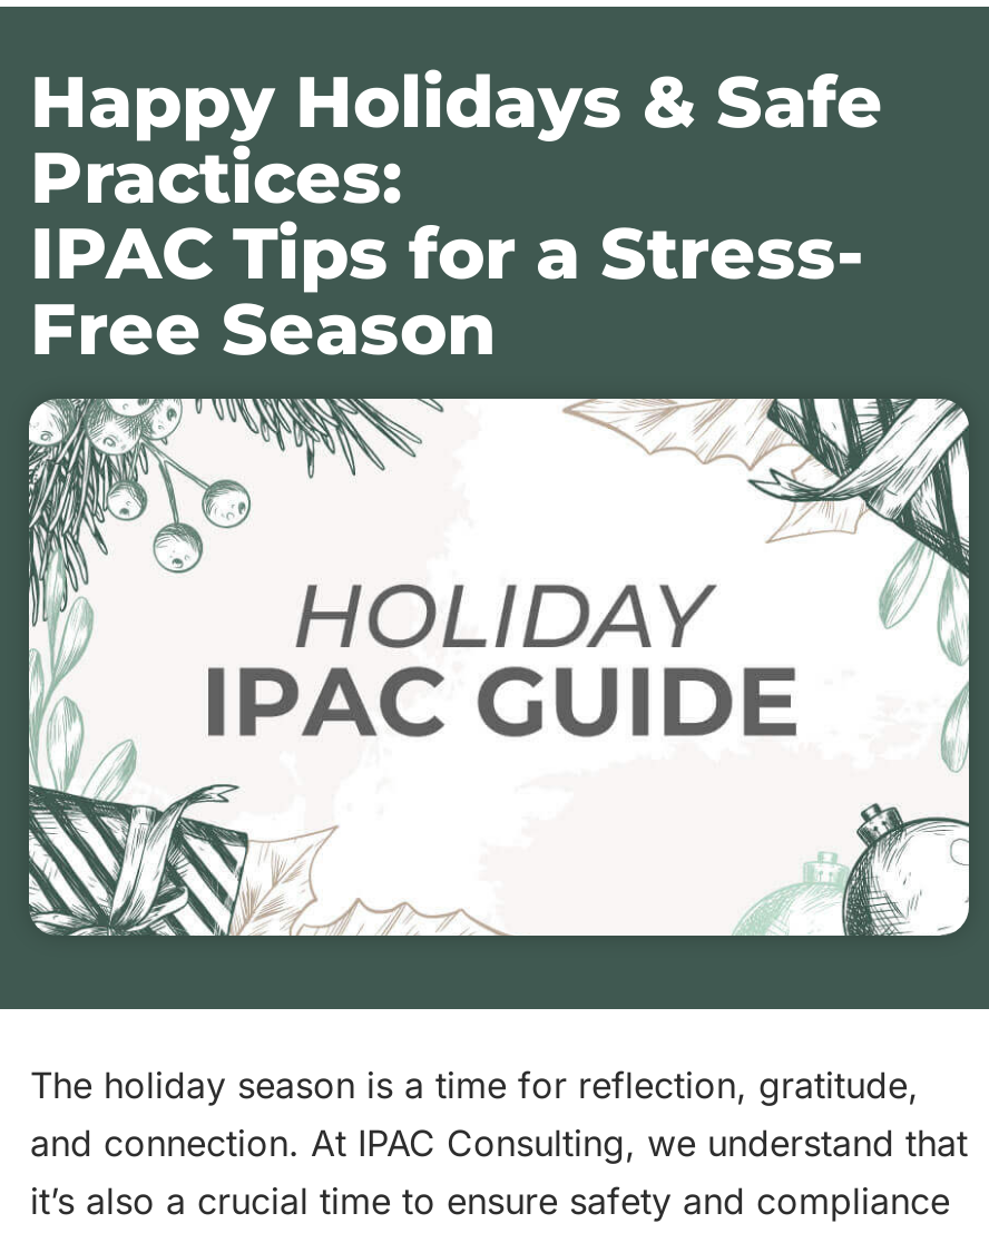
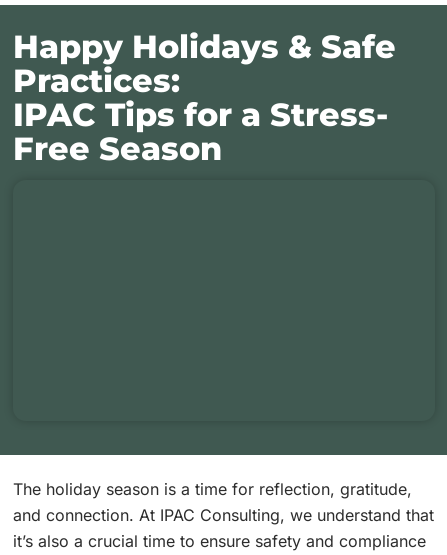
[27,395,971,939] [image] -> none

